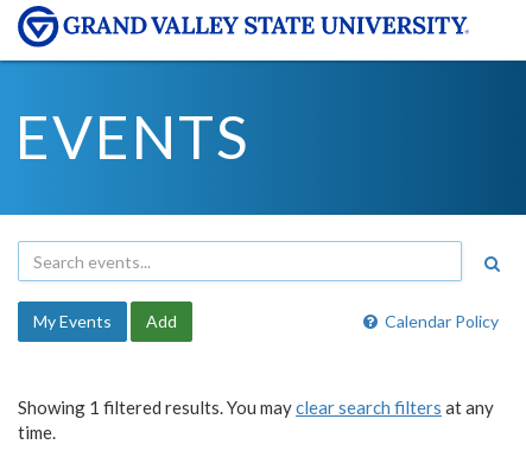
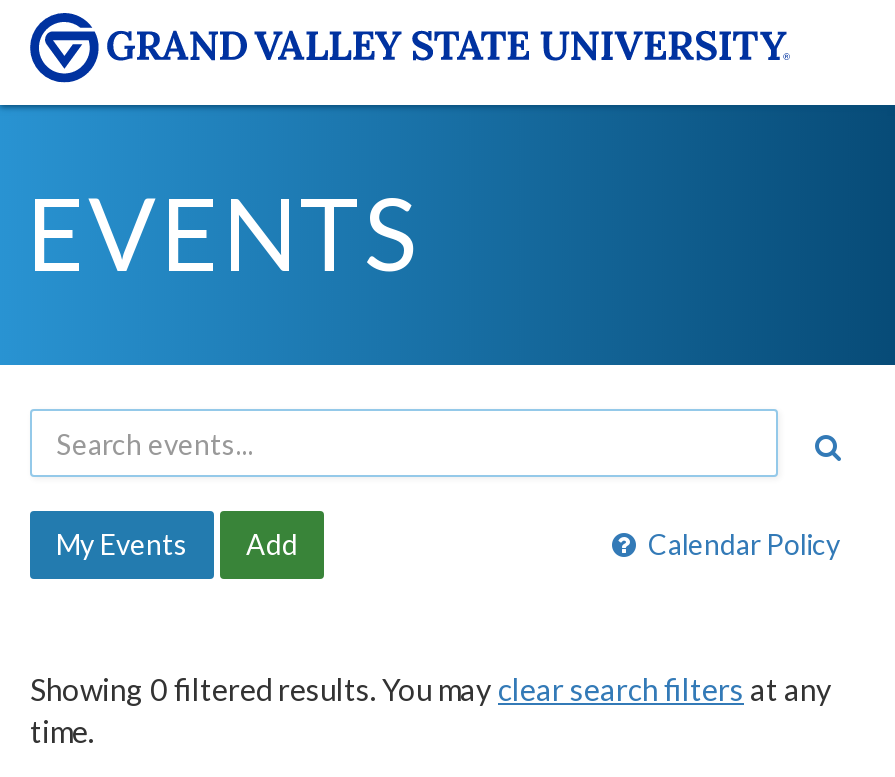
[18,396,494,418] Showing 1 filtered results. You may clear search filters at any -> [30,671,832,707] Showing 0 filtered results. You may clear search filters at any

